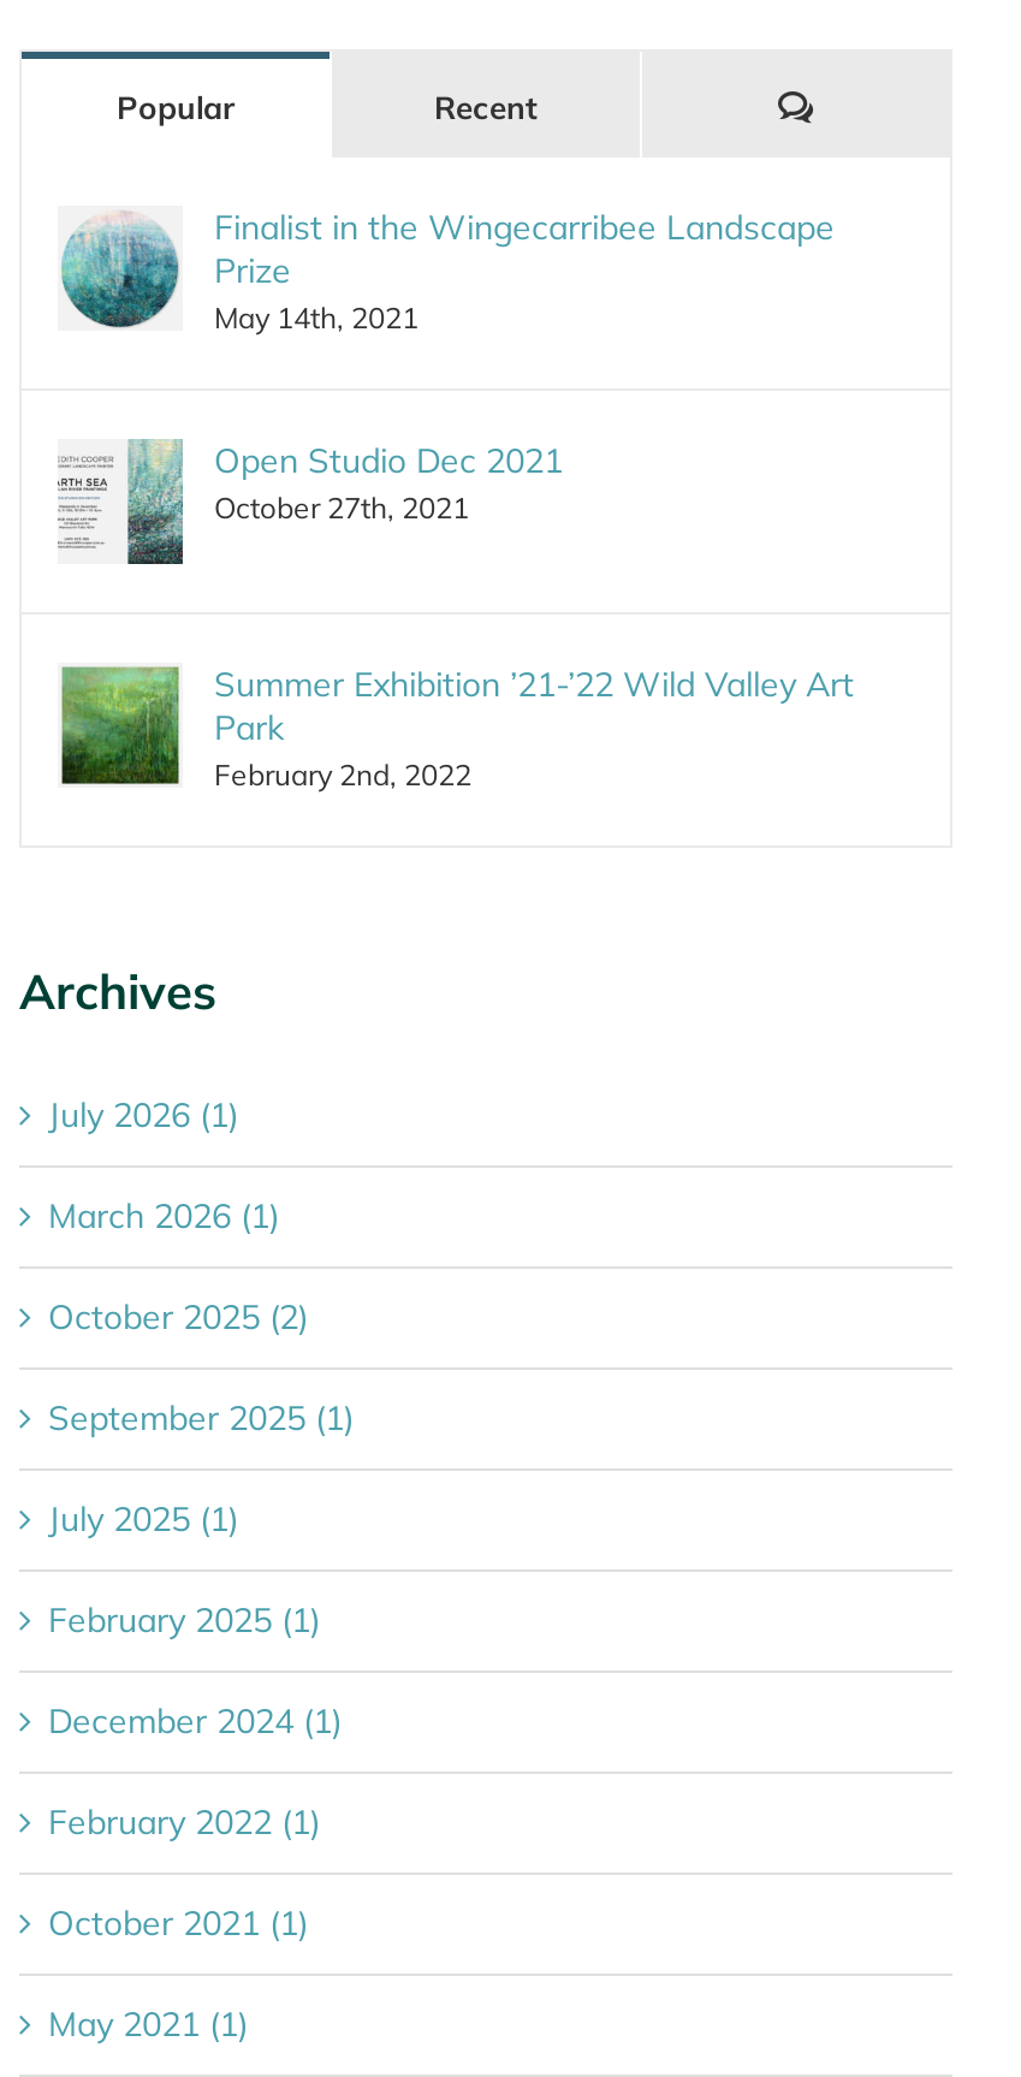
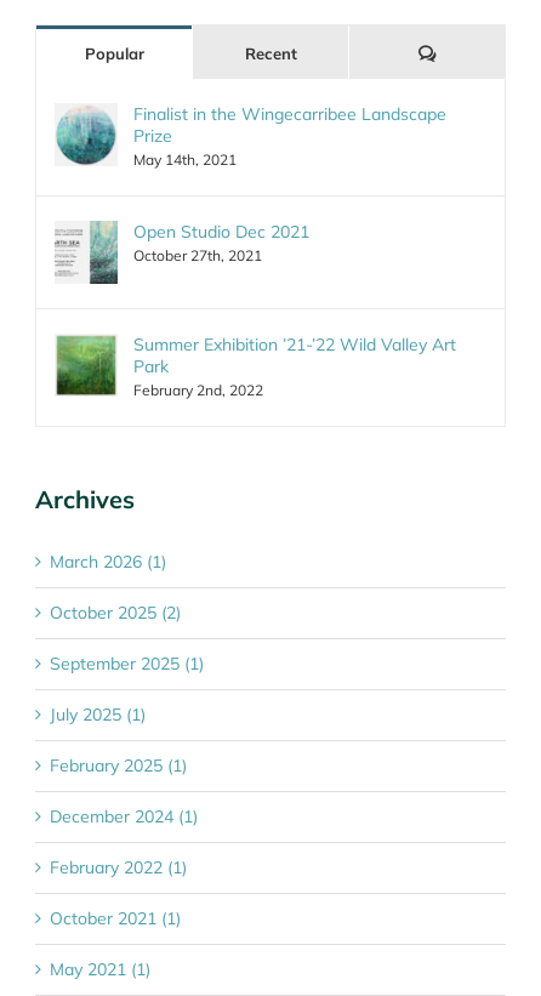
[48,1094,238,1137] July 2026 (1) -> none

